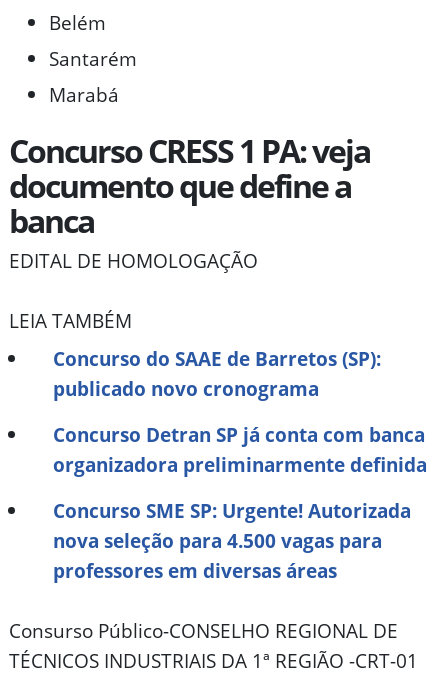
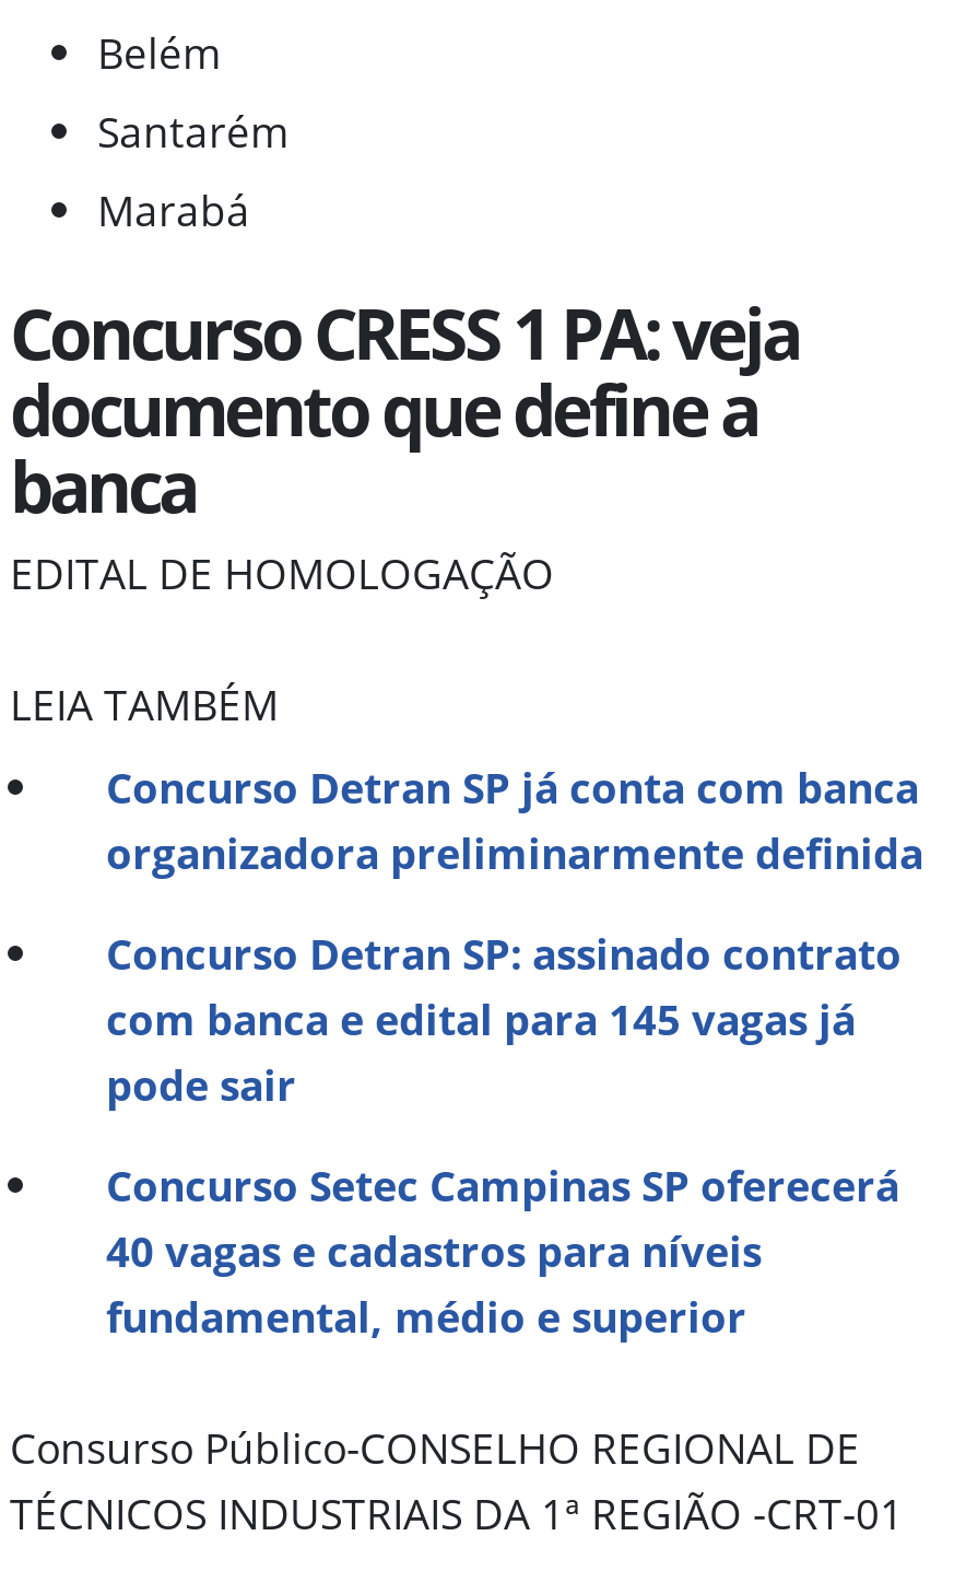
[53,345,381,402] Concurso do SAAE de Barretos (SP): | publicado novo cronograma -> none
moved [53,421,427,478] -> [106,758,923,882]: Concurso Detran SP já conta com banca | organizadora preliminarmente definida
[53,497,411,584] Concurso SME SP: Urgente! Autorizada | nova seleção para 4.500 vagas para | professores em diversas áreas -> [106,924,902,1346] Concurso Detran SP: assinado contrato | com banca e edital para 145 vagas já | pode sair | Concurso Setec Campinas SP oferecerá | 40 vagas e cadastros para níveis | fundamental, médio e superior

